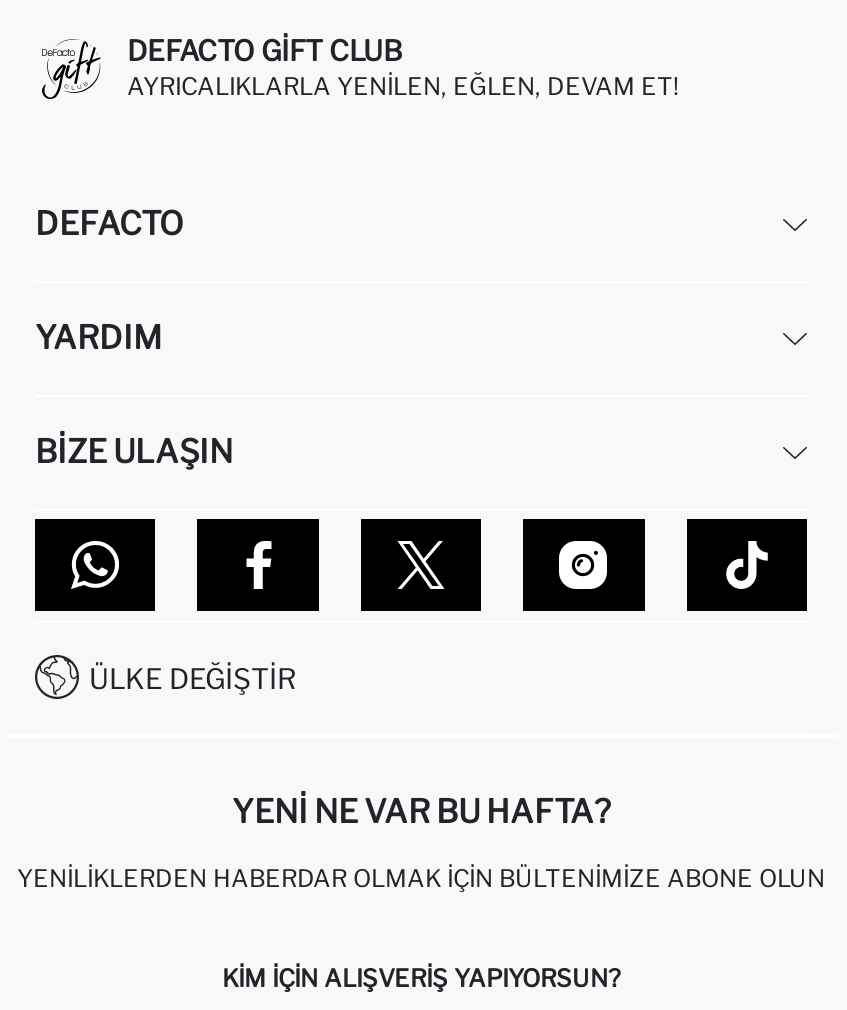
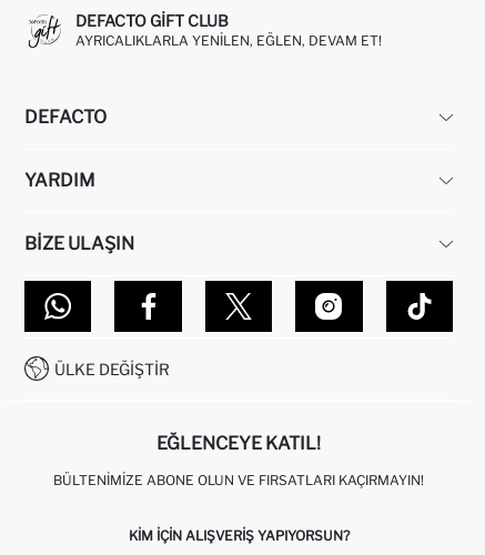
[232,793,610,831] YENI NE VAR BU HAFTA? -> [156,433,321,454] EĞLENCEYE KATIL!
[17,863,825,893] YENILIKLERDEN HABERDAR OLMAK İÇIN BÜLTENIMIZE ABONE OLUN -> [53,472,424,488] BÜLTENIMIZE ABONE OLUN VE FIRSATLARI KAÇIRMAYIN!

